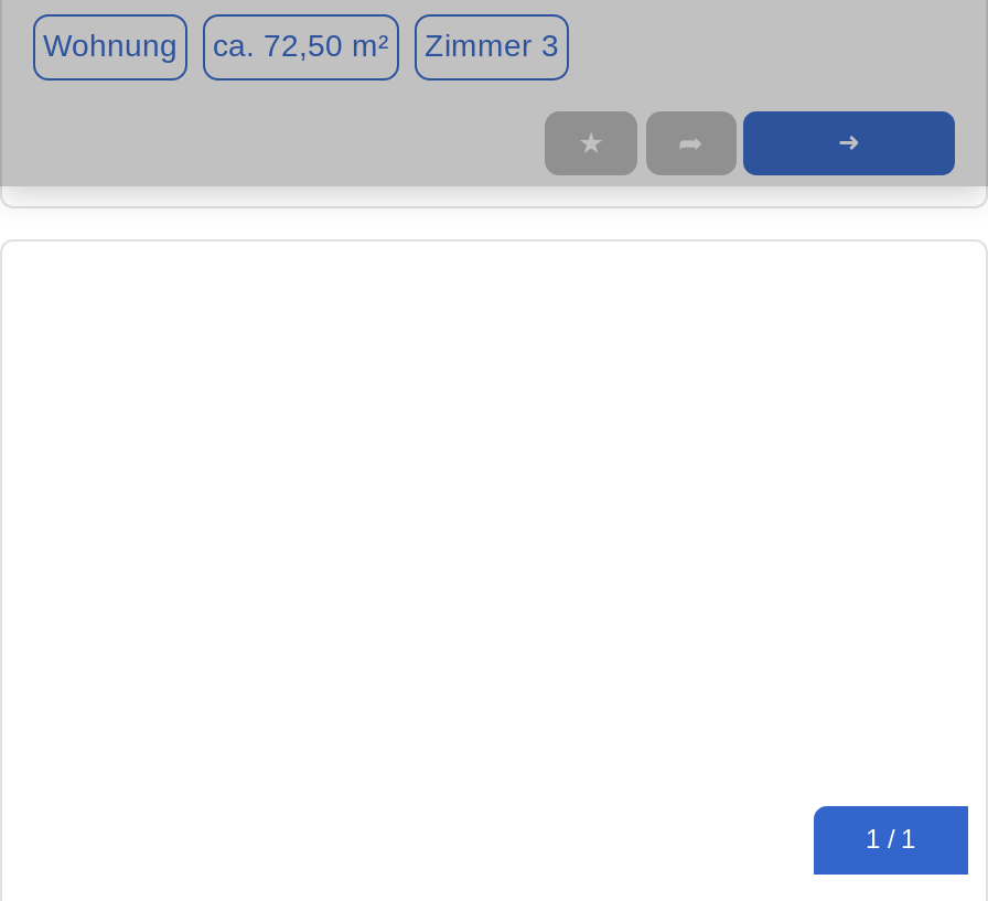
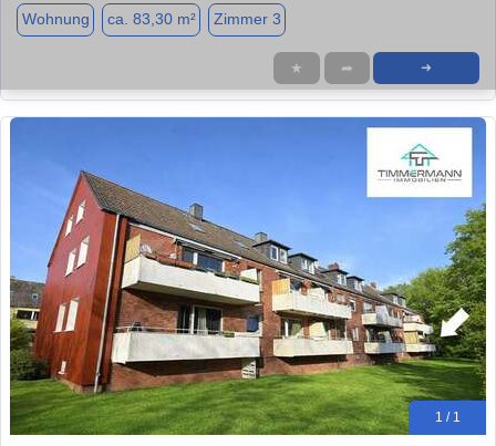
[43,29,559,64] Wohnung ca. 72,50 m² Zimmer 3 -> [22,11,281,28] Wohnung ca. 83,30 m² Zimmer 3
none -> [9,116,487,436] [image]

